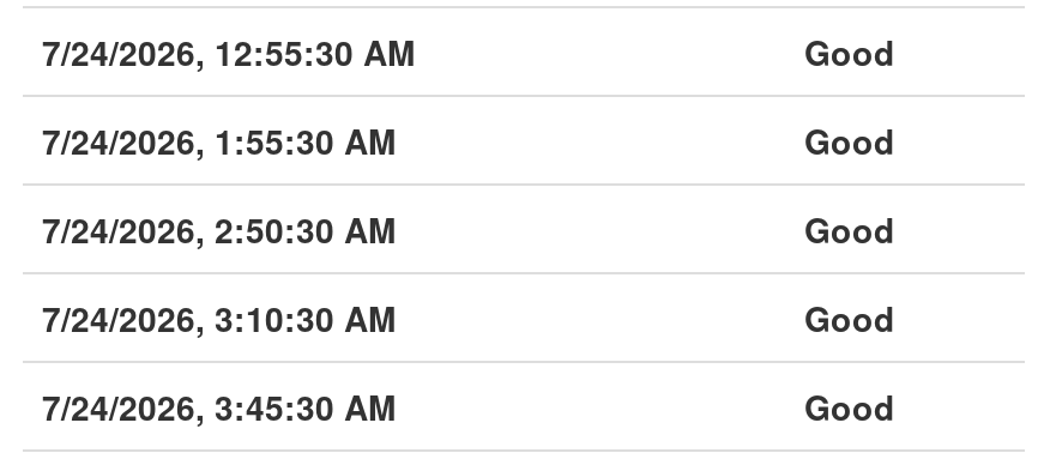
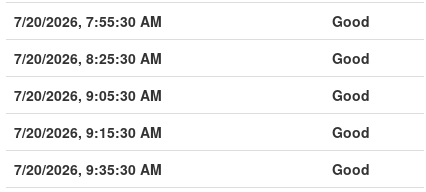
[42,28,416,76] 7/24/2026, 12:55:30 AM -> [14,11,162,31] 7/20/2026, 7:55:30 AM
[42,116,397,164] 7/24/2026, 1:55:30 AM -> [14,48,162,68] 7/20/2026, 8:25:30 AM
[42,205,397,253] 7/24/2026, 2:50:30 AM -> [14,85,162,105] 7/20/2026, 9:05:30 AM
[42,294,397,342] 7/24/2026, 3:10:30 AM -> [14,122,162,142] 7/20/2026, 9:15:30 AM
[42,382,397,430] 7/24/2026, 3:45:30 AM -> [14,159,162,179] 7/20/2026, 9:35:30 AM

